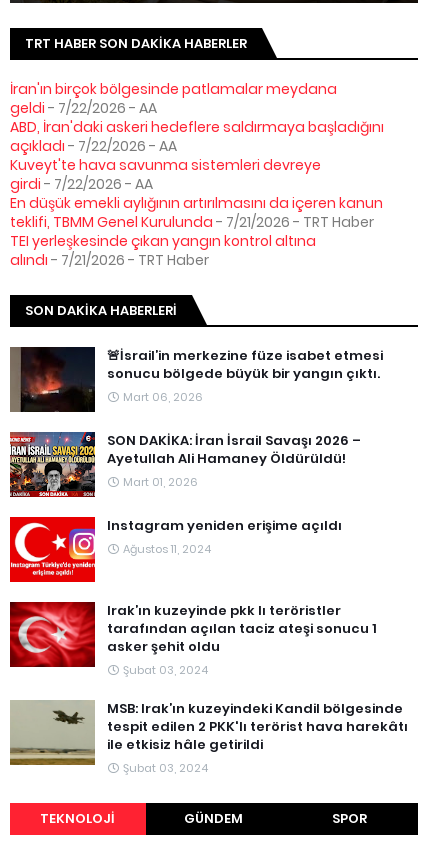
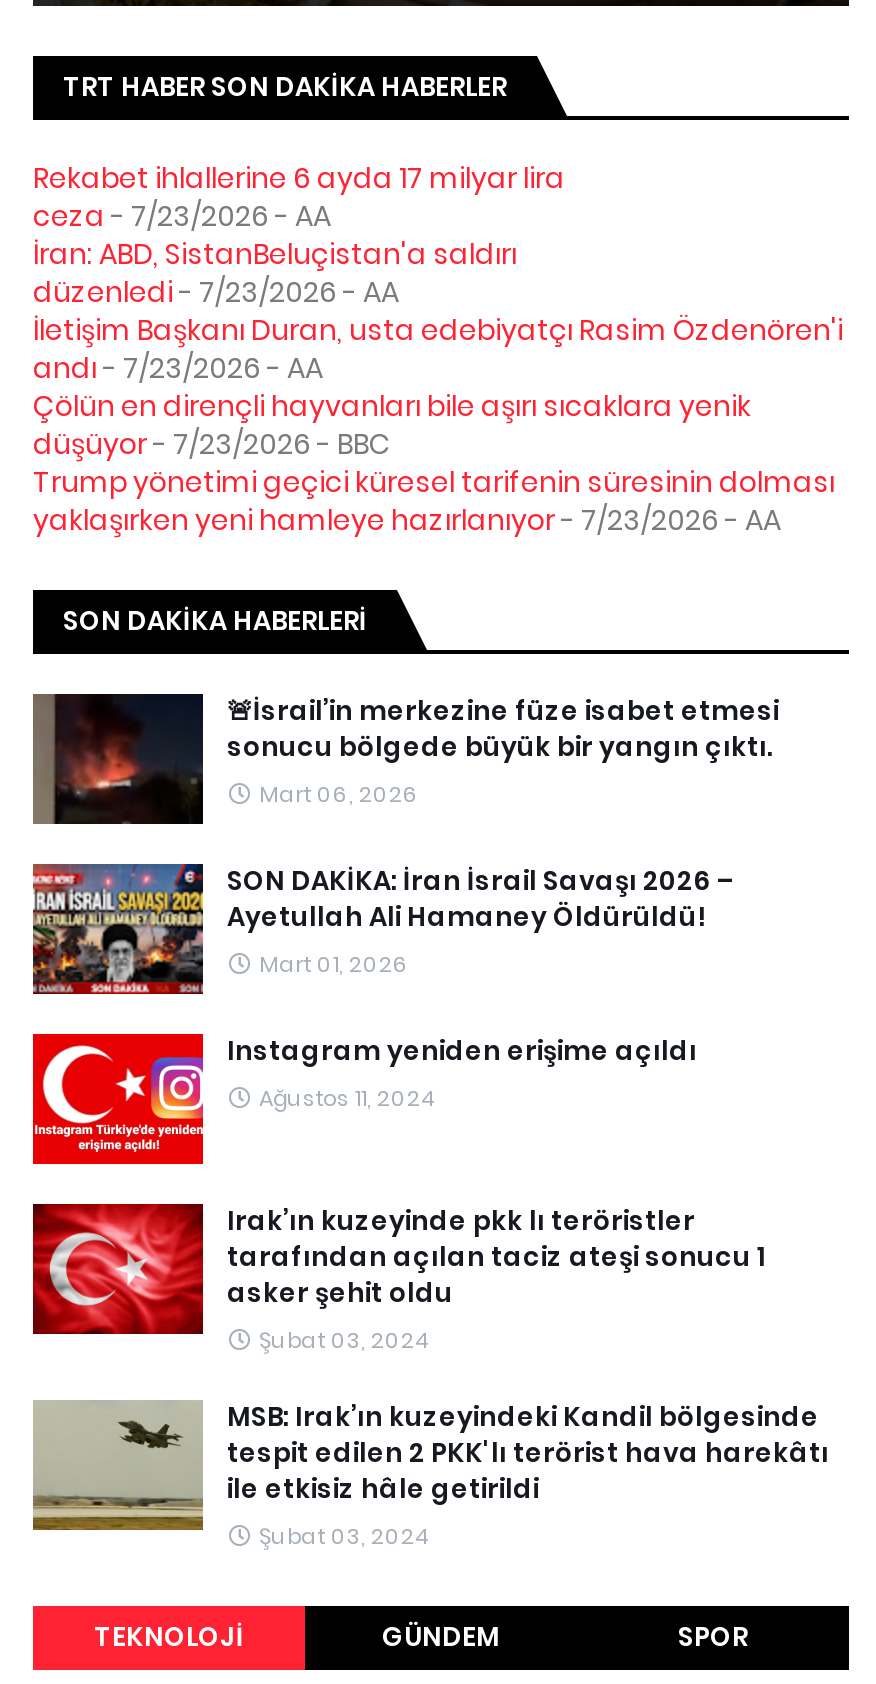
[10,79,384,270] İran'ın birçok bölgesinde patlamalar meydana | geldi - 7/22/2026 - AA | ABD, İran'daki askeri hedeflere saldırmaya başladığını | açıkladı - 7/22/2026 - AA | Kuveyt'te hava savunma sistemleri devreye | girdi - 7/22/2026 - AA | En düşük emekli aylığının artırılmasını da içeren kanun | teklifi, TBMM Genel Kurulunda- 7/21/2026- TRT Haber | TEI yerleşkesinde çıkan yangın kontrol altına | alındı- 7/21/2026 - TRT Haber -> [33,158,843,540] Rekabet ihlallerine 6 ayda 17 milyar lira | ceza - 7/23/2026 - AA | İran: ABD, SistanBeluçistan'a saldırı | düzenledi - 7/23/2026 - AA | İletişim Başkanı Duran, usta edebiyatçı Rasim Özdenören'i | andı - 7/23/2026 - AA | Çölün en dirençli hayvanları bile aşırı sıcaklara yenik | düşüyor- 7/23/2026- BBC | Trump yönetimi geçici küresel tarifenin süresinin dolması | yaklaşırken yeni hamleye hazırlanıyor- 7/23/2026 - AA

